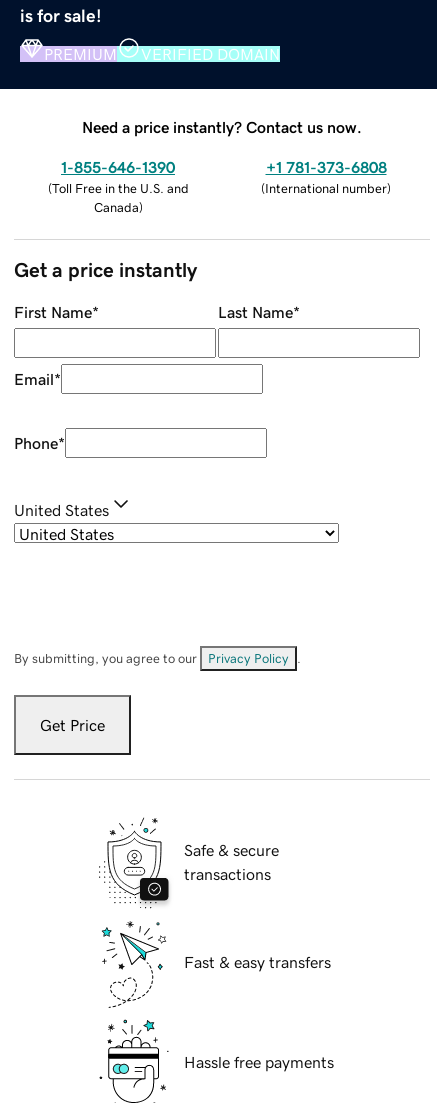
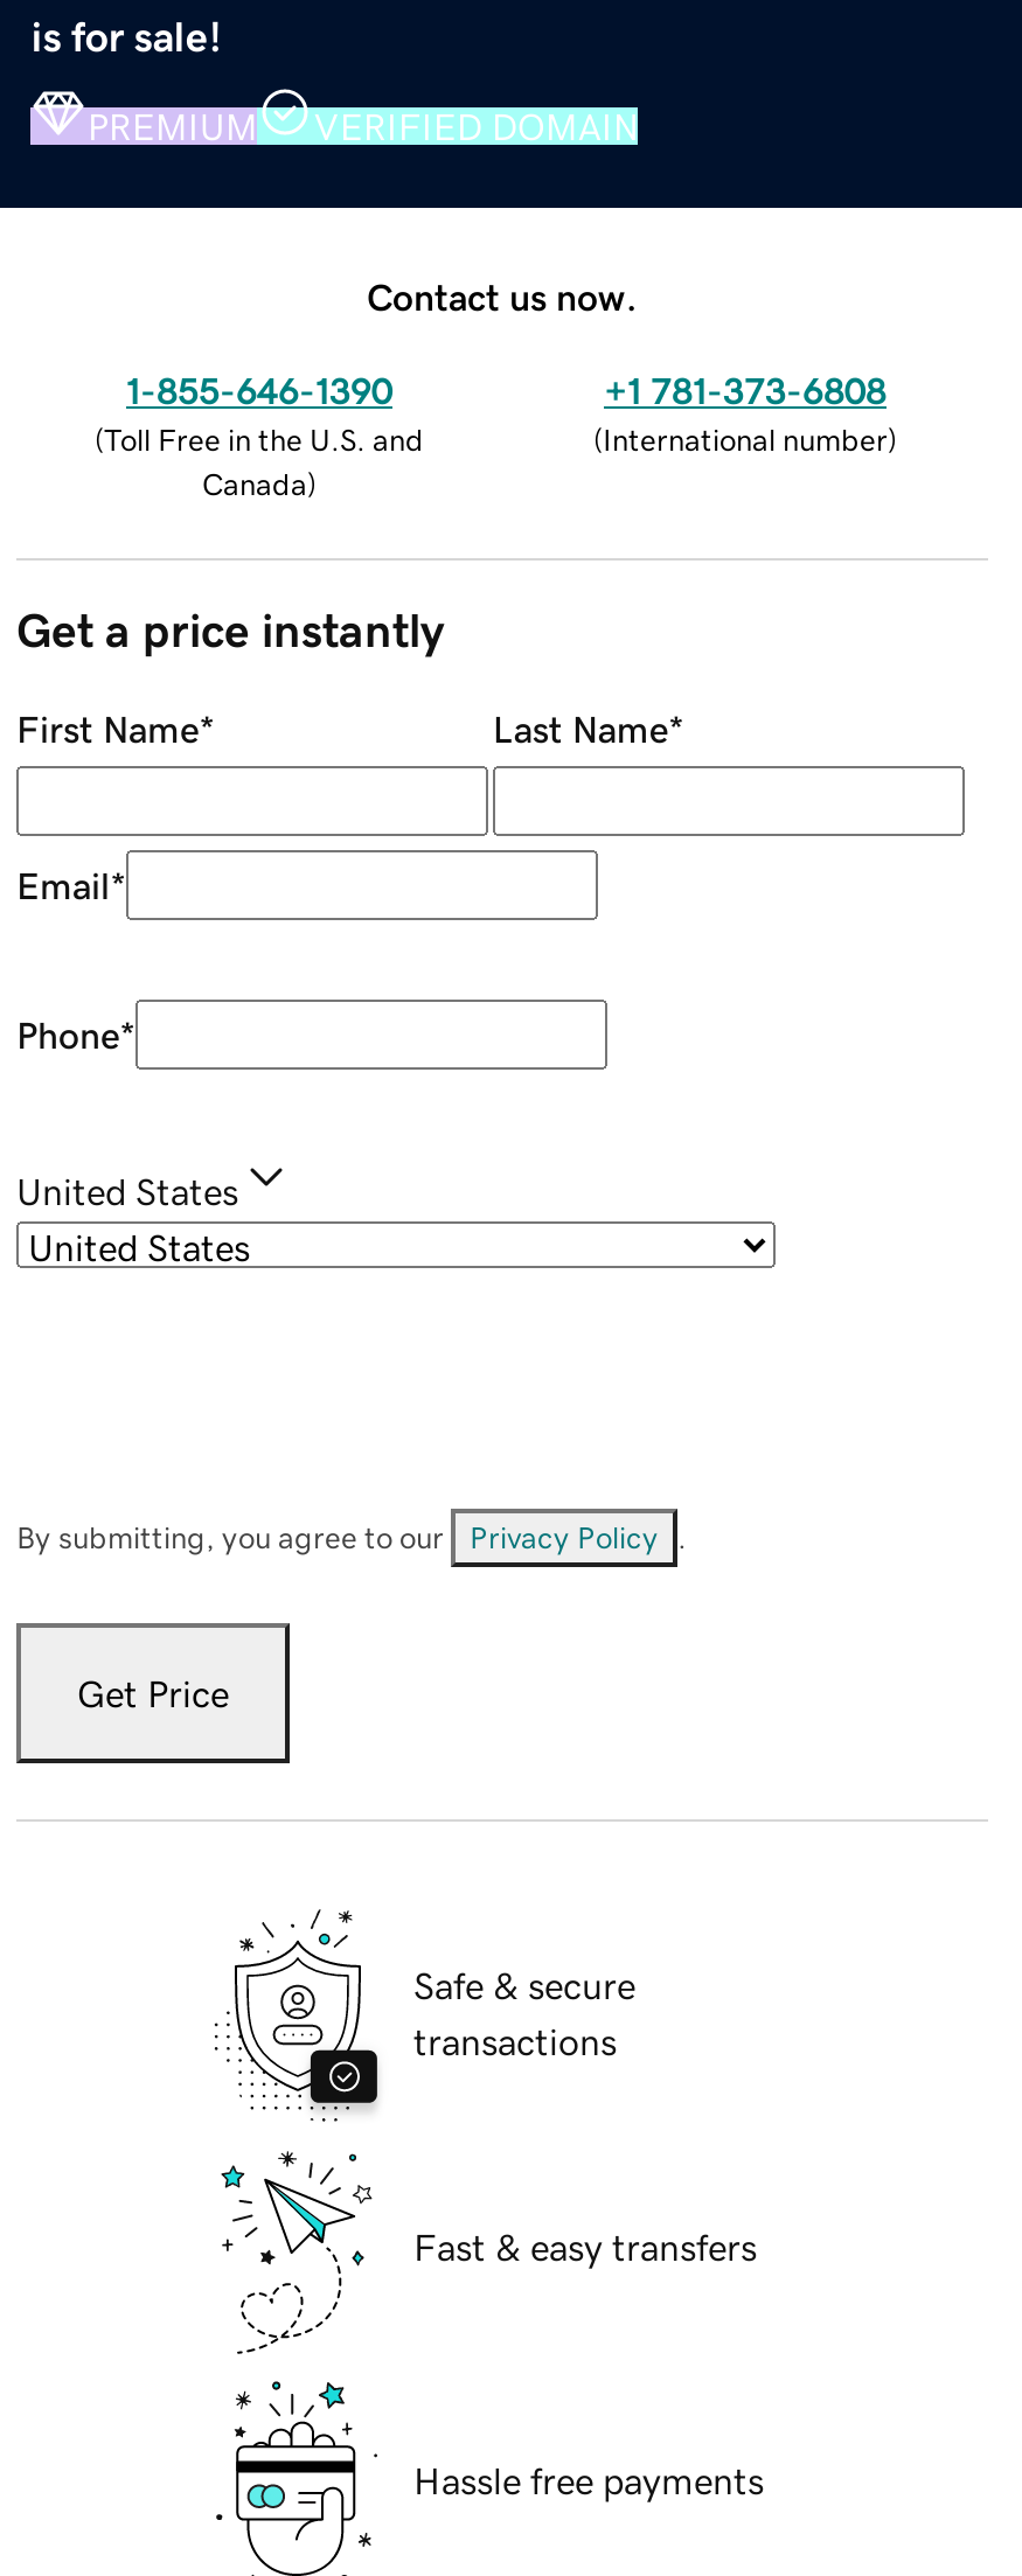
[82,119,362,135] Need a price instantly? Contact us now. -> [367,277,638,314] Contact us now.

